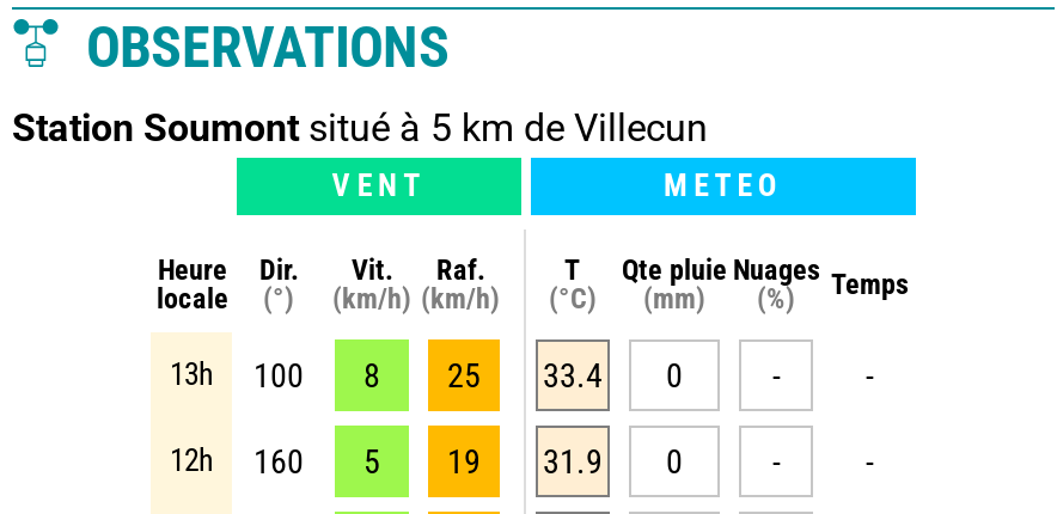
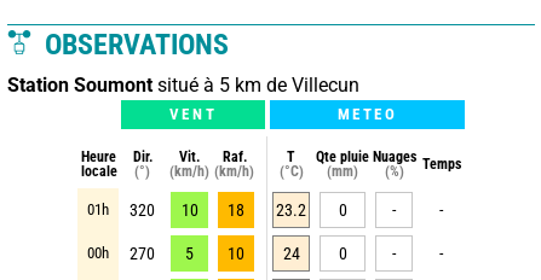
[170,355,603,394] 13h | 100 | 8 | 25 | 33.4 -> [87,200,306,219] 01h | 320 | 10 | 18 | 23.2
[170,442,304,480] 12h | 160 -> [87,243,155,263] 00h | 270
[447,442,481,480] 19 -> [228,243,244,263] 10
[543,442,603,480] 31.9 -> [283,243,300,263] 24

